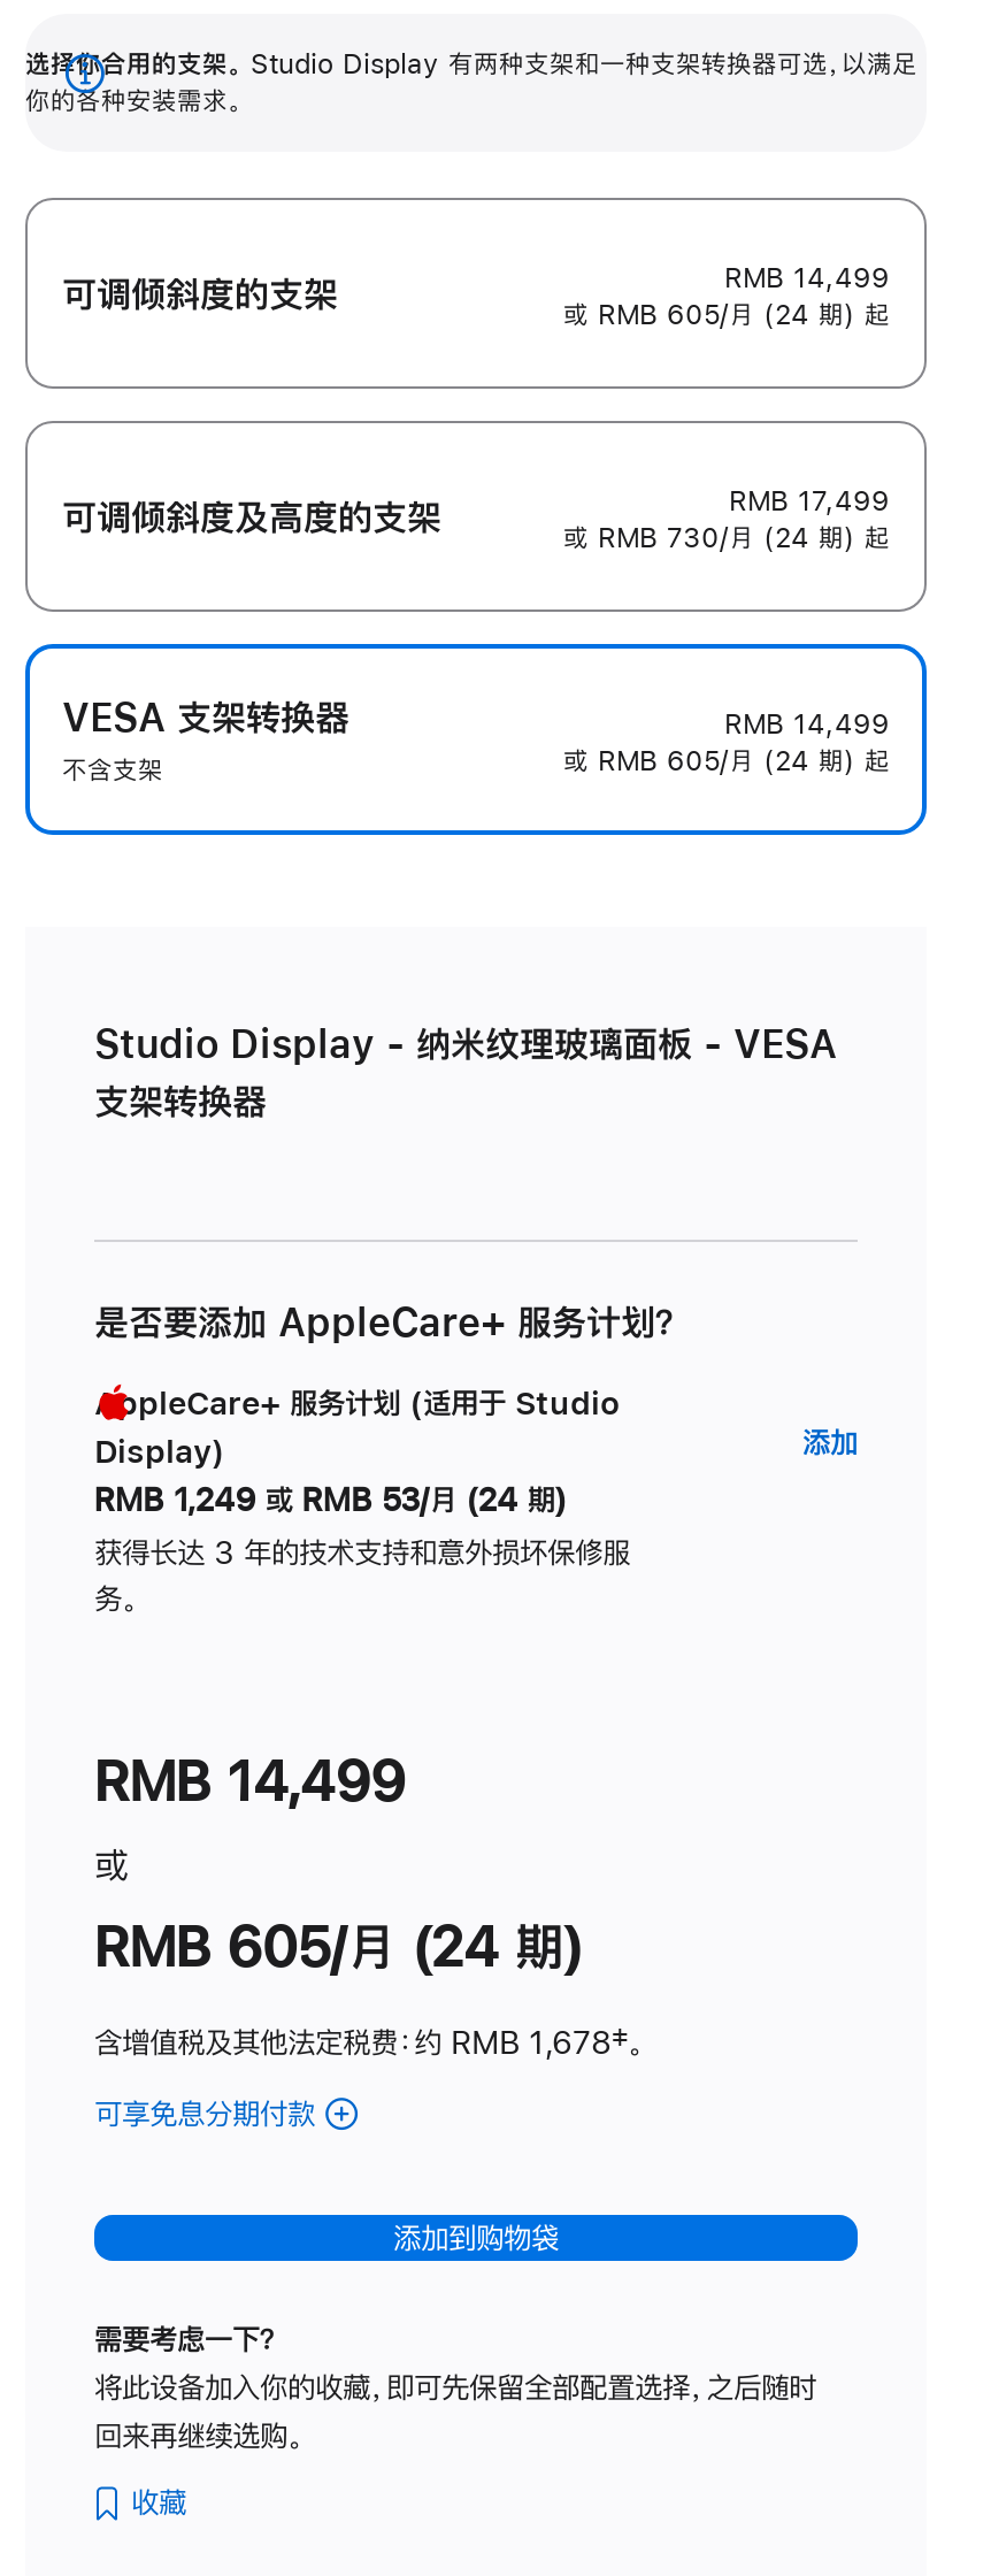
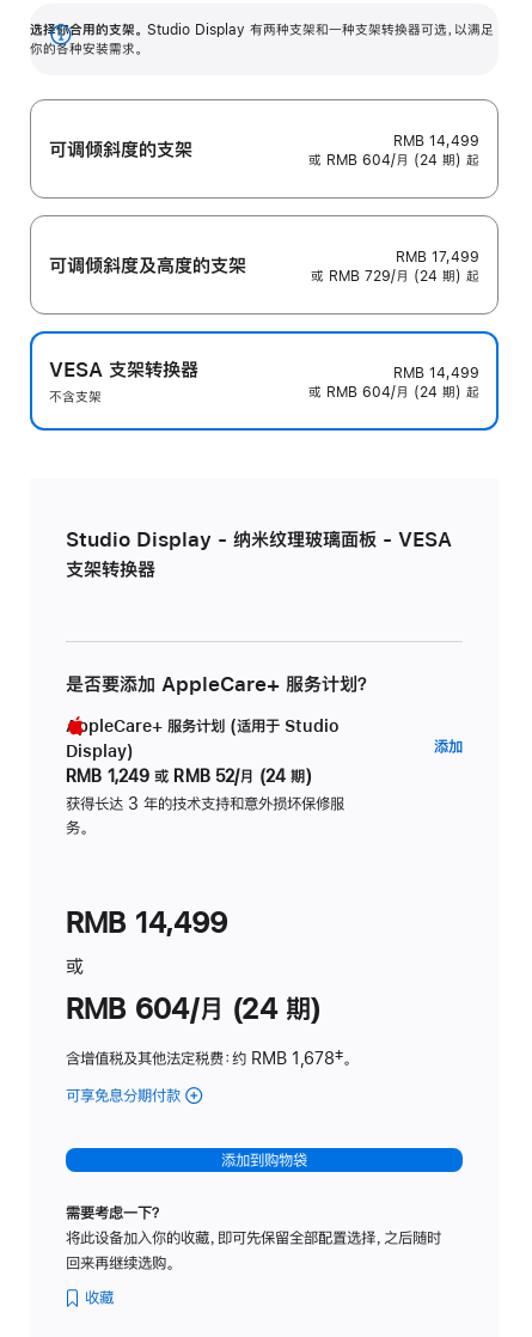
[563,302,890,329] 或 RMB 605/月 (24 期) 起 -> [308,153,479,168] 或 RMB 604/月 (24 期) 起
[563,525,890,552] 或 RMB 730/月 (24 期) 起 -> [311,269,479,284] 或 RMB 729/月 (24 期) 起
[563,748,890,776] 或 RMB 605/月 (24 期) 起 -> [308,385,479,400] 或 RMB 604/月 (24 期) 起
[94,1484,567,1516] RMB 1,249 或 RMB 53/月 (24 期) -> [66,768,312,785] RMB 1,249 或 RMB 52/月 (24 期)
[94,1919,583,1974] RMB 605/月 (24 期) -> [66,994,321,1023] RMB 604/月 (24 期)

